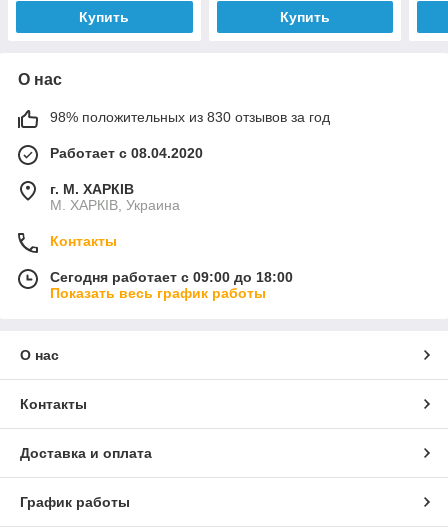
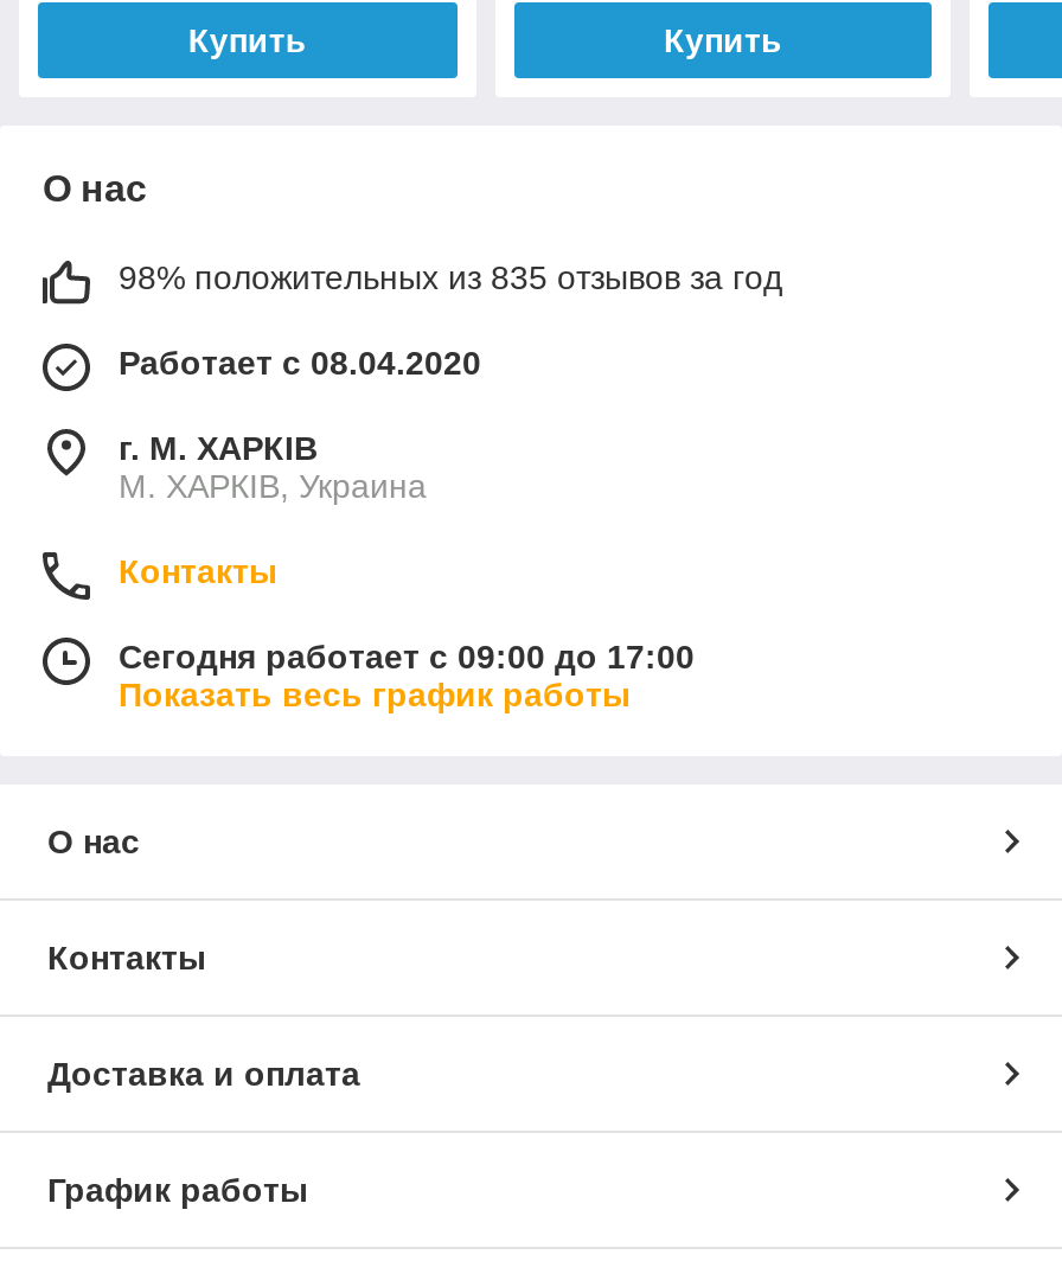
[50,109,330,125] 98% положительных из 830 отзывов за год -> [119,258,782,296] 98% положительных из 835 отзывов за год
[50,269,293,285] Сегодня работает с 09:00 до 18:00 -> [119,637,695,675] Сегодня работает с 09:00 до 17:00

